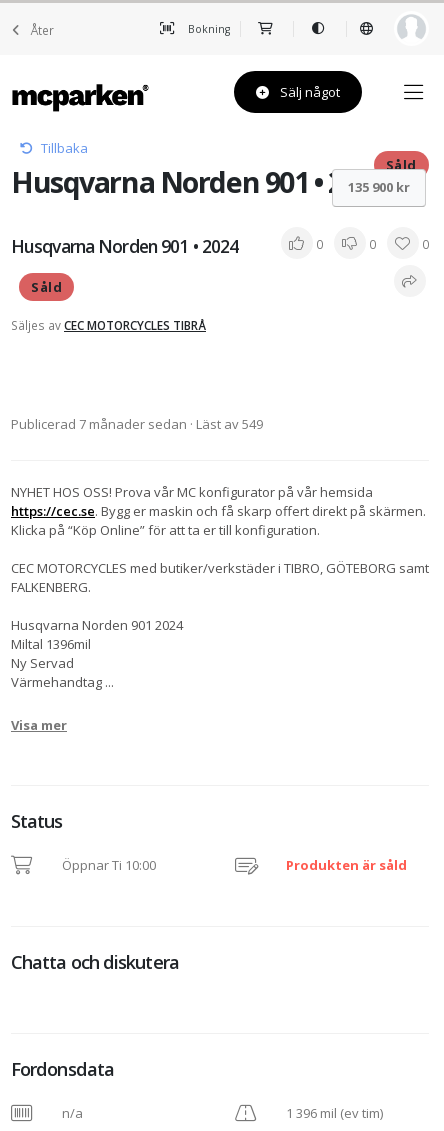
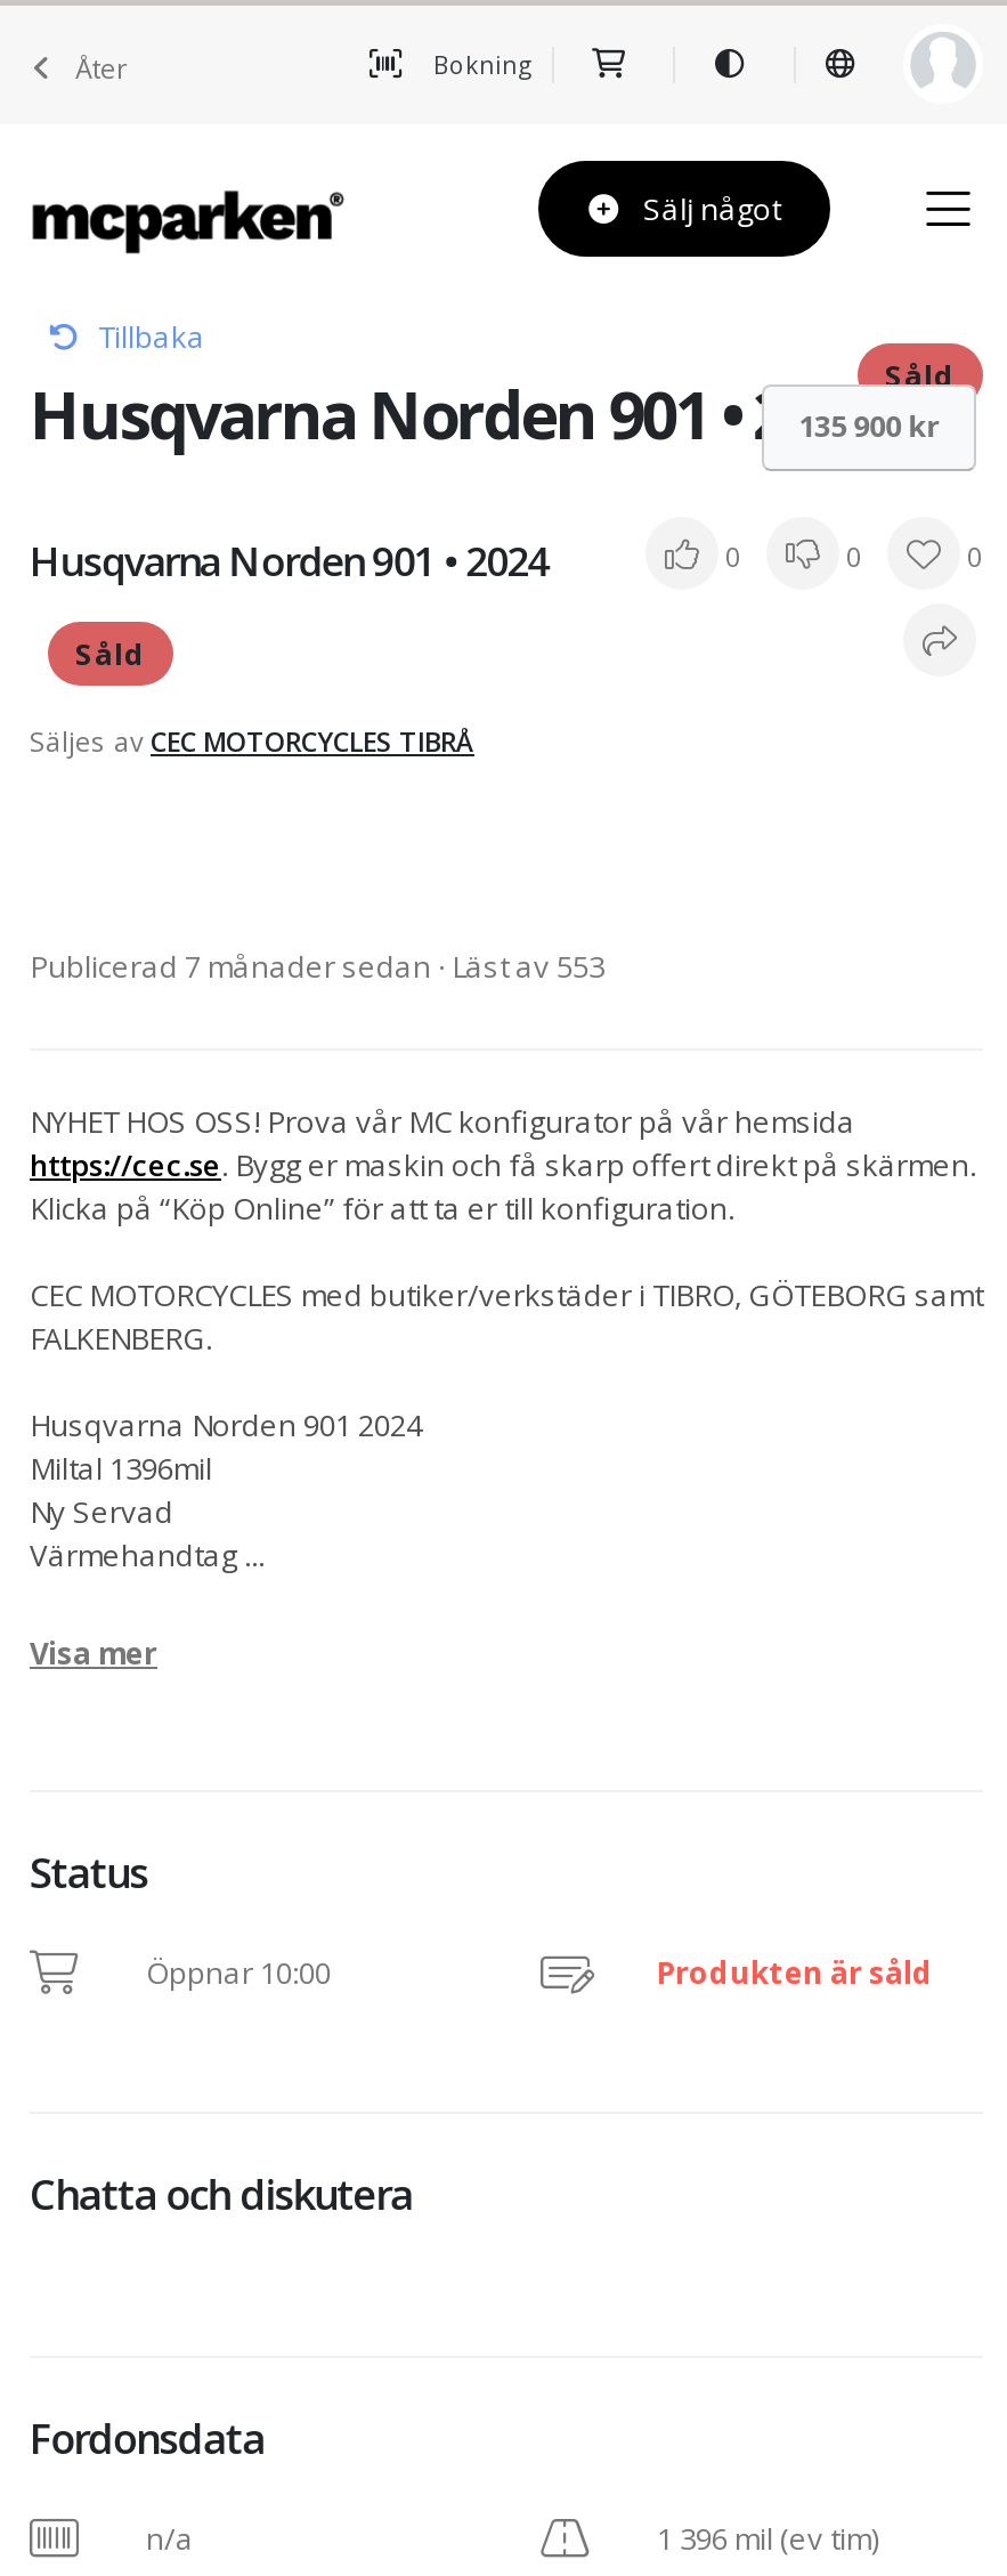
[11,415,263,433] Publicerad 7 månader sedan · Läst av 549 -> [30,946,604,987] Publicerad 7 månader sedan · Läst av 553
[59,856,156,874] Öppnar Ti 10:00 -> [139,1952,331,1993] Öppnar 10:00

